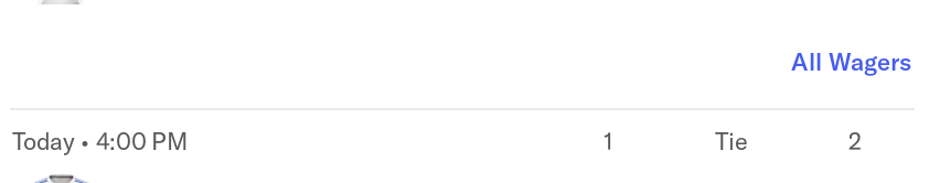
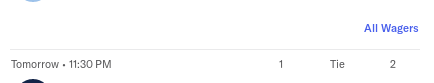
[12,126,189,157] Today • 4:00 PM -> [11,57,112,71] Tomorrow • 11:30 PM

